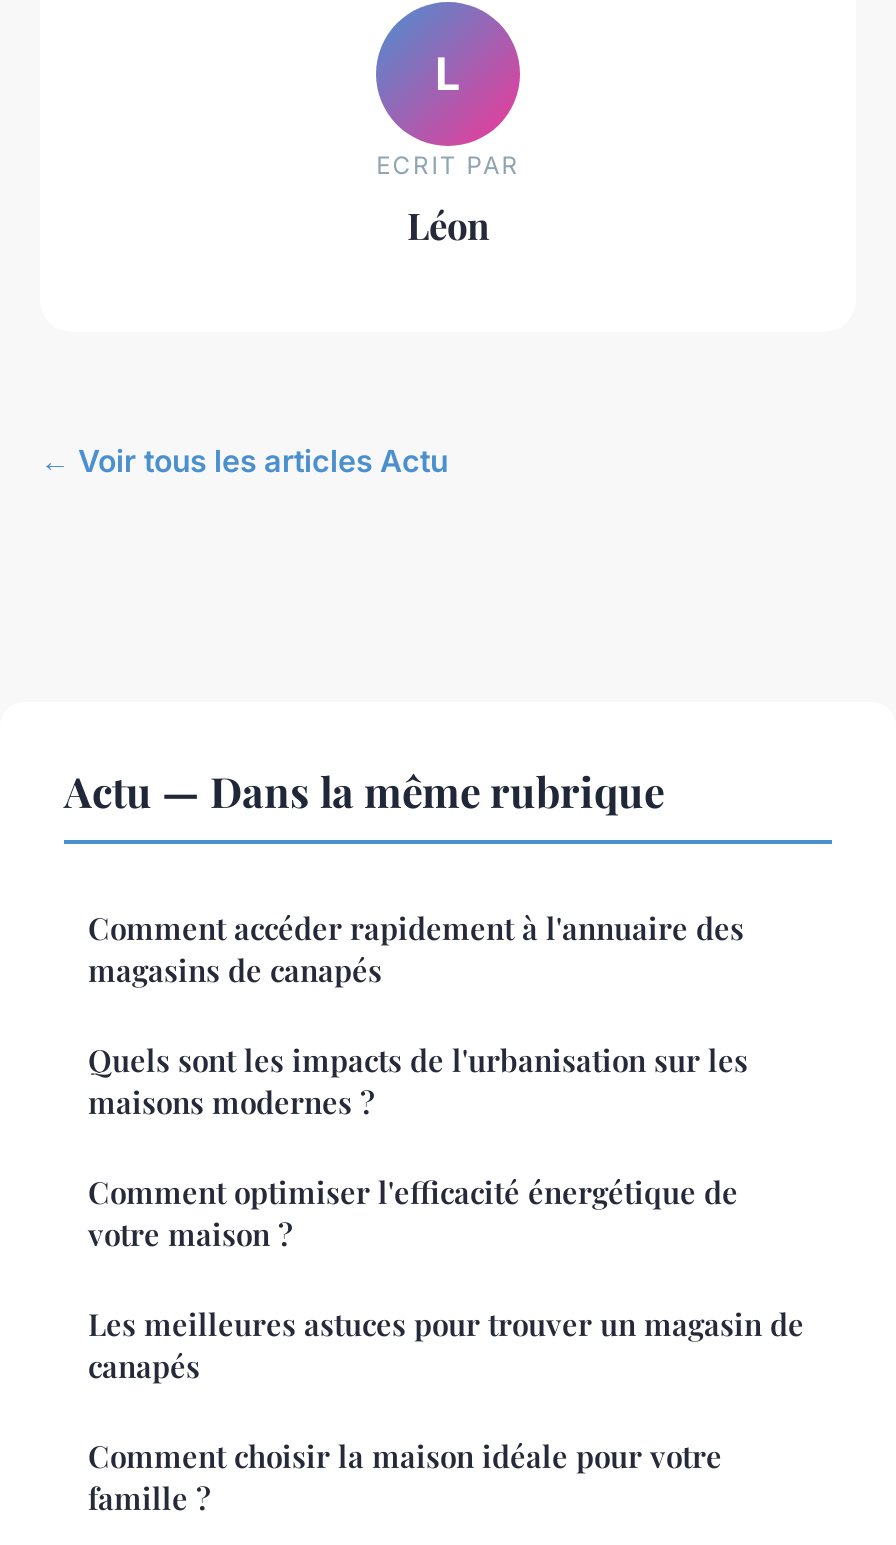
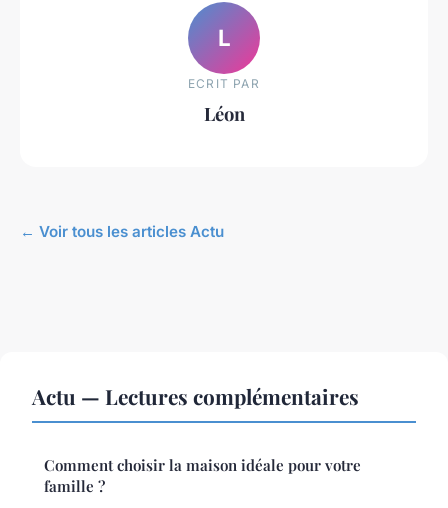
[64,762,804,1386] Actu — Dans la même rubrique | Comment accéder rapidement à l'annuaire des | magasins de canapés | Quels sont les impacts de l'urbanisation sur les | maisons modernes ? | Comment optimiser l'efficacité énergétique de | votre maison ? | Les meilleures astuces pour trouver un magasin de | canapés -> [32,382,359,410] Actu — Lectures complémentaires

